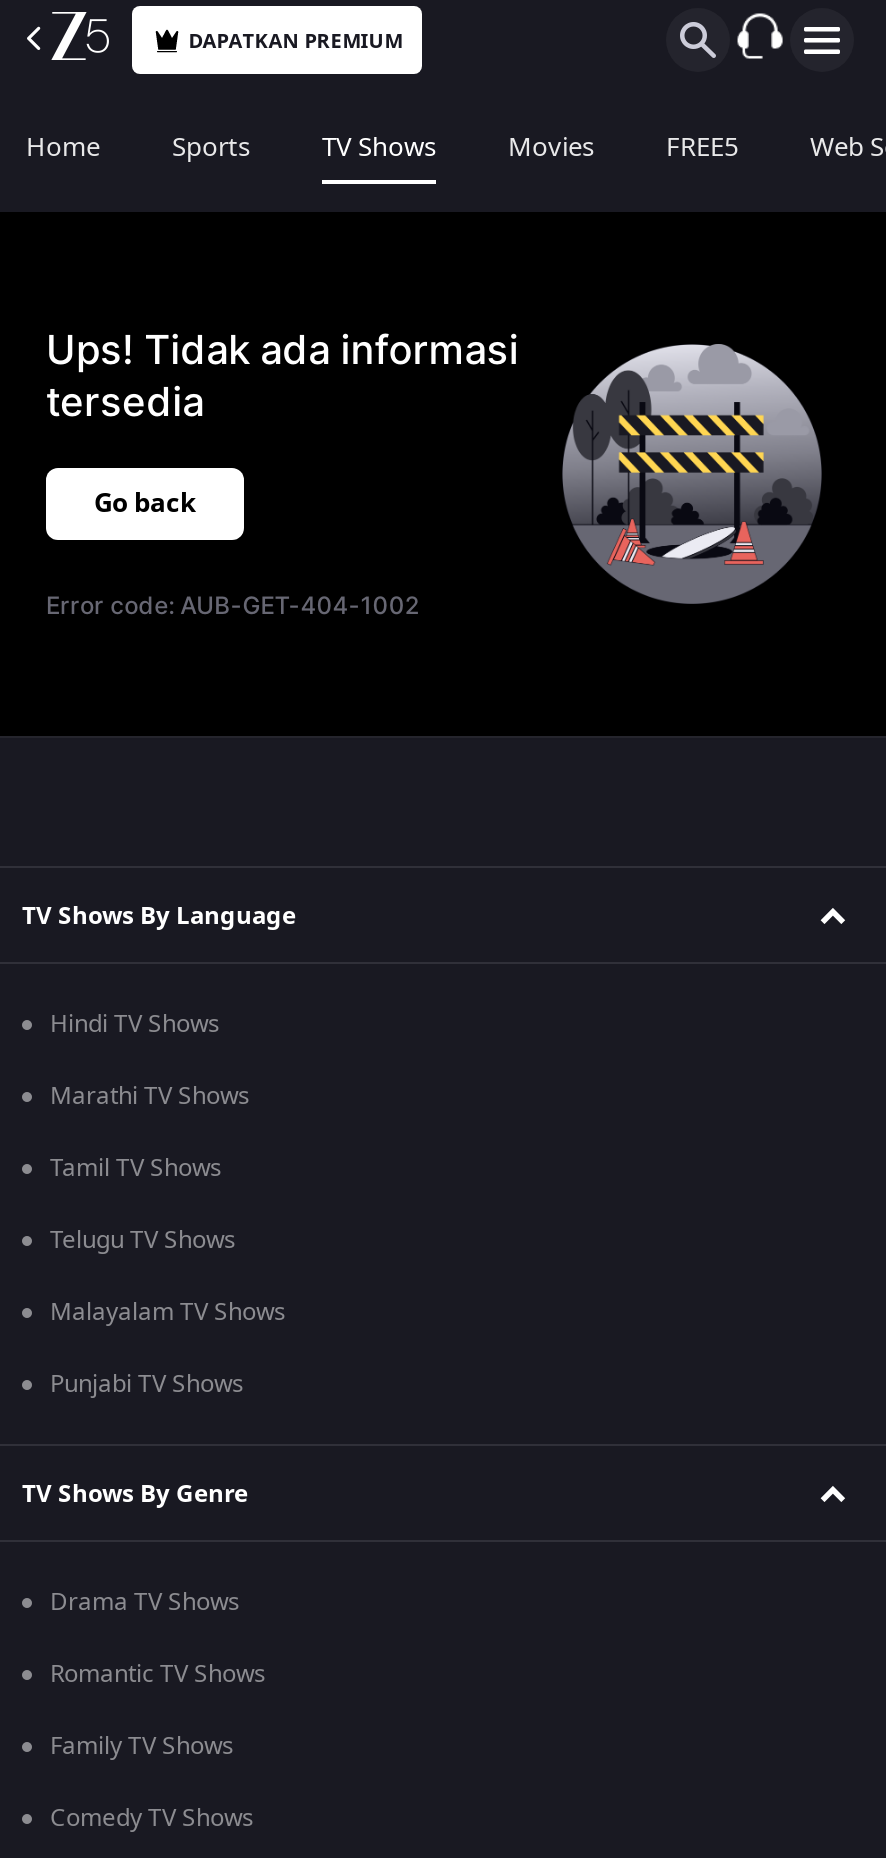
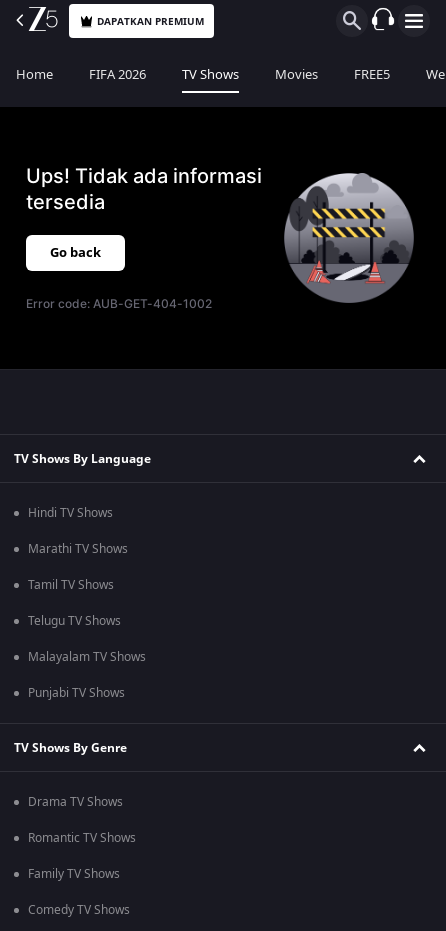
[172,128,250,166] Sports -> [89,65,146,84] FIFA 2026

